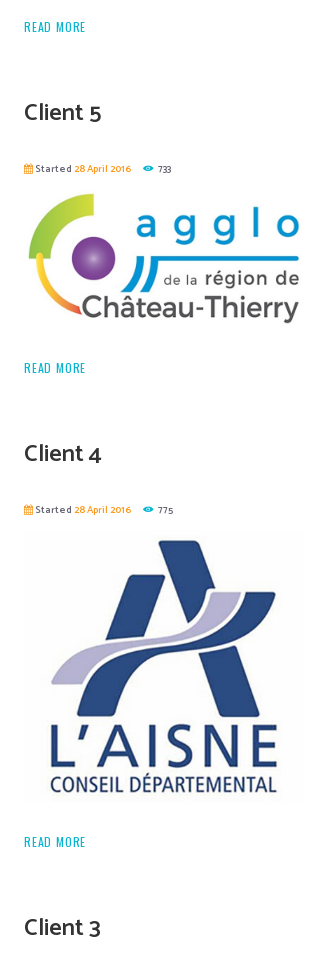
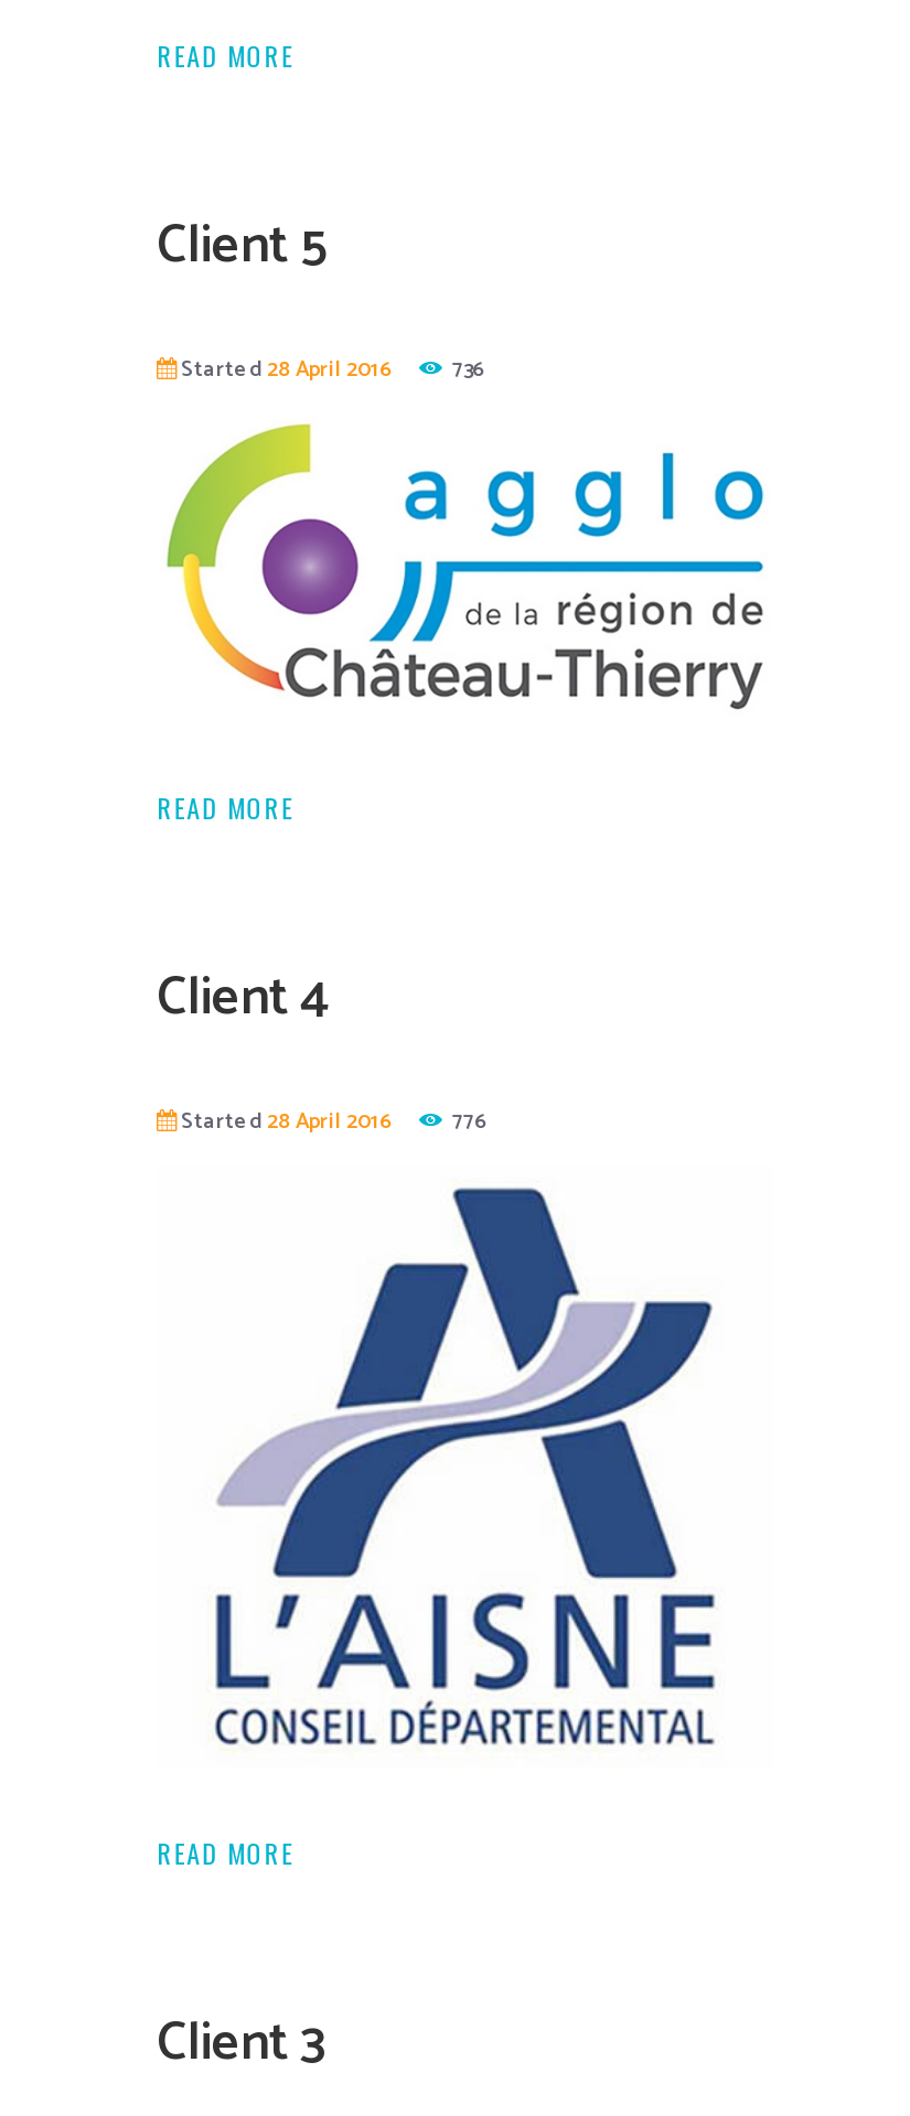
[35,161,171,177] Started 28 April 2016 733 -> [181,352,485,387] Started 28 April 2016 736
[35,502,173,518] Started 28 April 2016 775 -> [181,1105,488,1140] Started 28 April 2016 776

